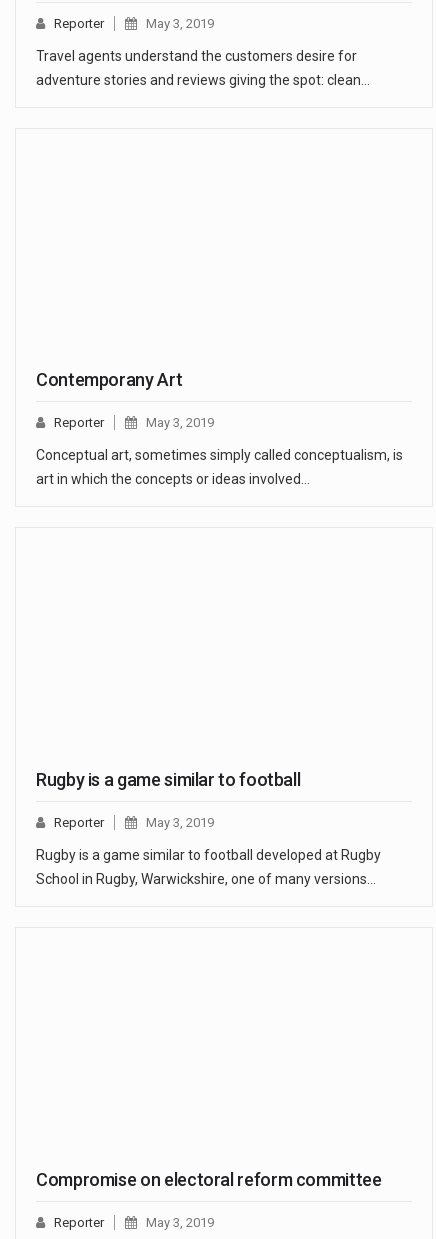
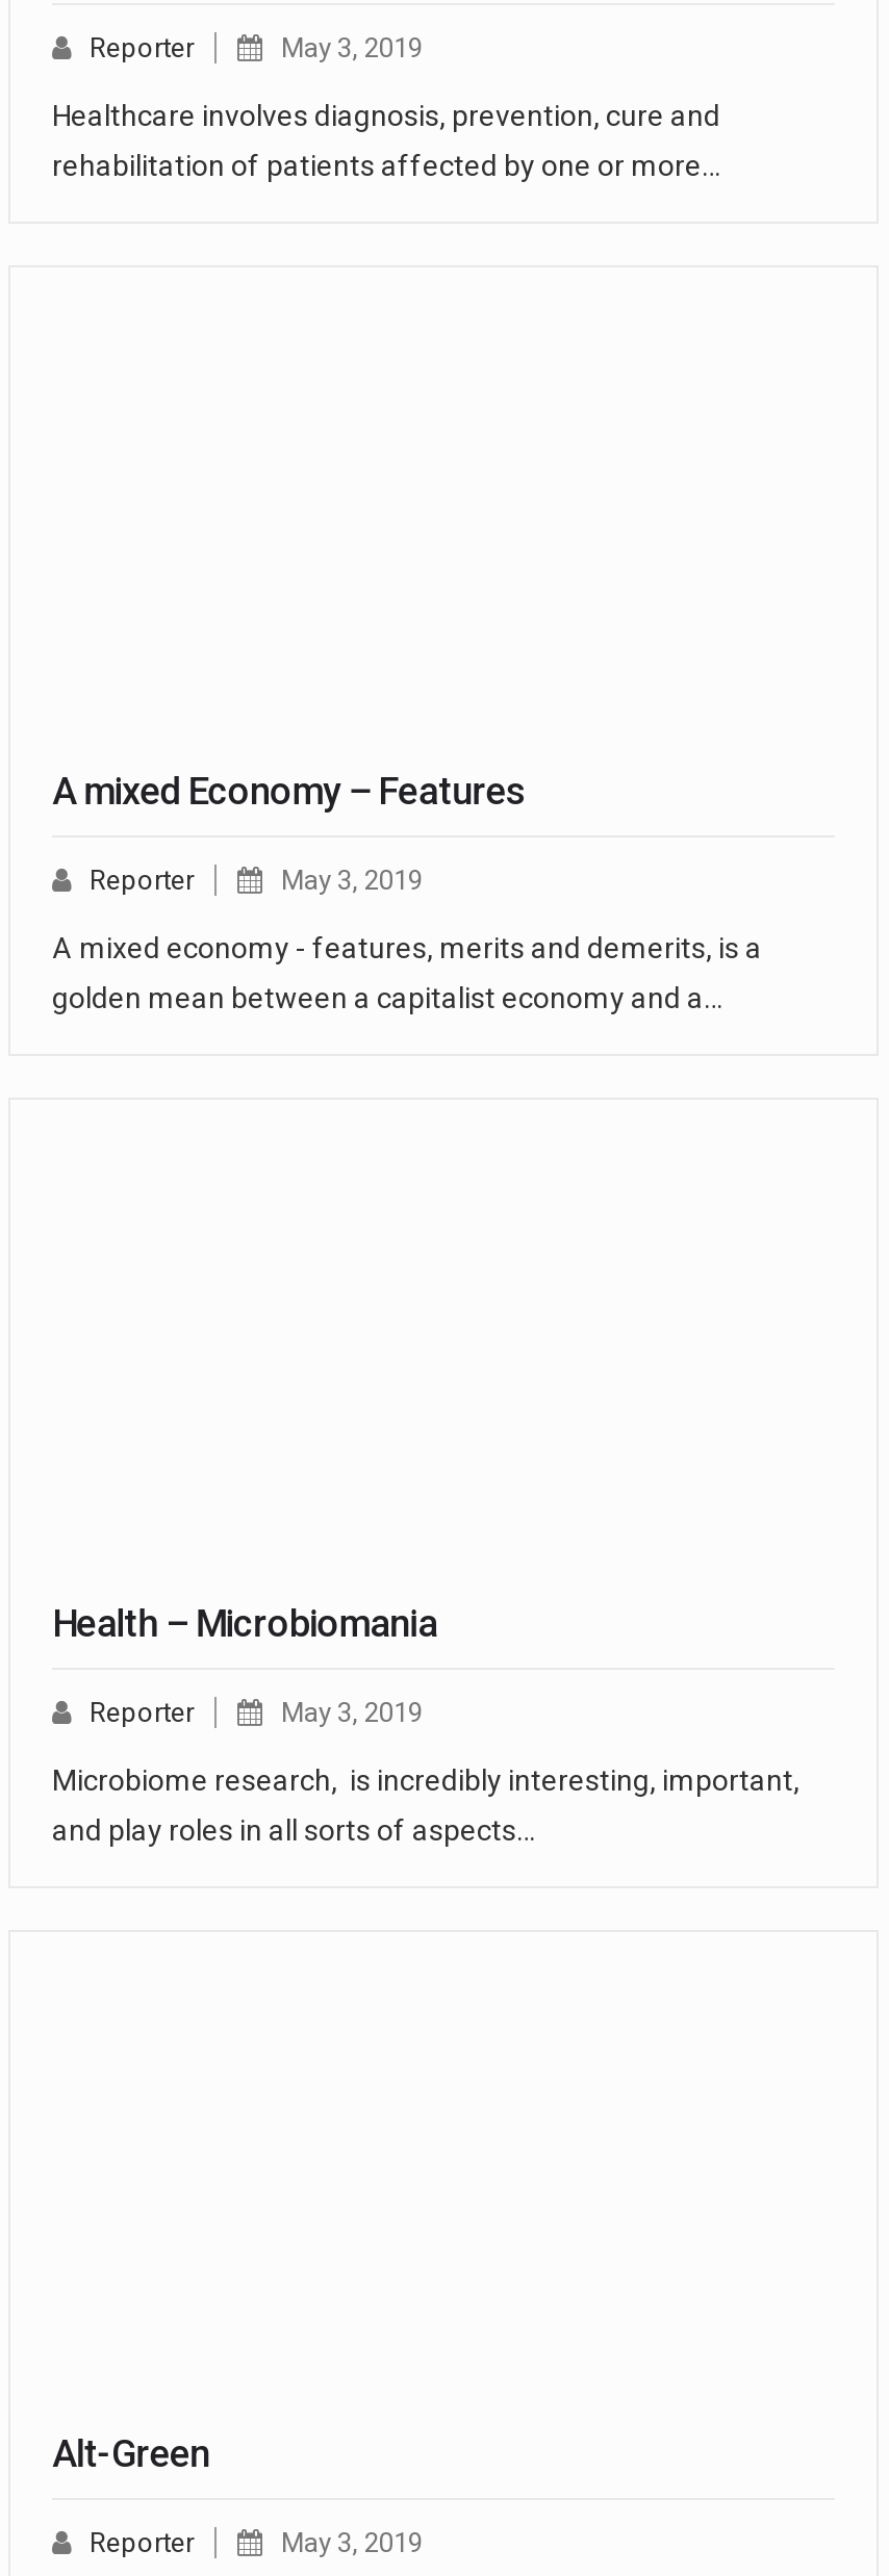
[36,48,357,64] Travel agents understand the customers desire for -> [52,99,720,133] Healthcare involves diagnosis, prevention, cure and
[36,72,370,88] adventure stories and reviews giving the spot: clean… -> [52,149,720,183] rehabilitation of patients affected by one or more…
[36,369,182,390] Contemporany Art -> [52,769,524,812] A mixed Economy – Features
[36,447,403,463] Conceptual art, sometimes simply called conceptualism, is -> [52,931,762,964] A mixed economy - features, merits and demerits, is a
[36,471,310,487] art in which the concepts or ideas involved… -> [52,981,722,1014] golden mean between a capitalist economy and a…
[36,769,300,790] Rugby is a game similar to football -> [52,1600,437,1644] Health – Microbiomania
[36,847,381,863] Rugby is a game similar to football developed at Rugby -> [52,1762,799,1796] Microbiome research, is incredibly interesting, important,
[36,871,376,887] School in Rugby, Warwickshire, one of many versions… -> [52,1812,535,1846] and play roles in all sorts of aspects…
[36,1169,382,1190] Compromise on electoral reform committee -> [52,2432,210,2475] Alt-Green

